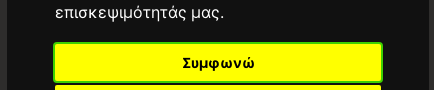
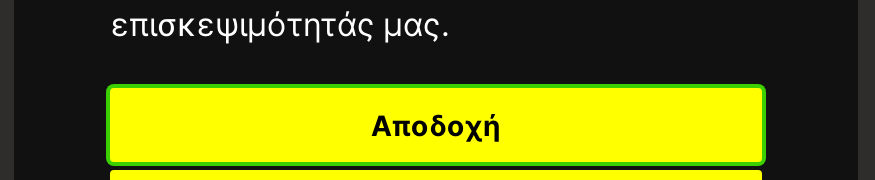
[181,54,254,71] Συμφωνώ -> [371,109,501,143] Αποδοχή

